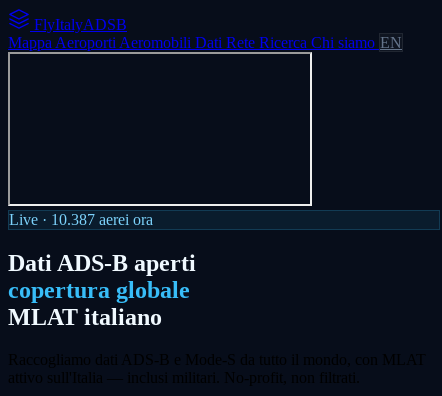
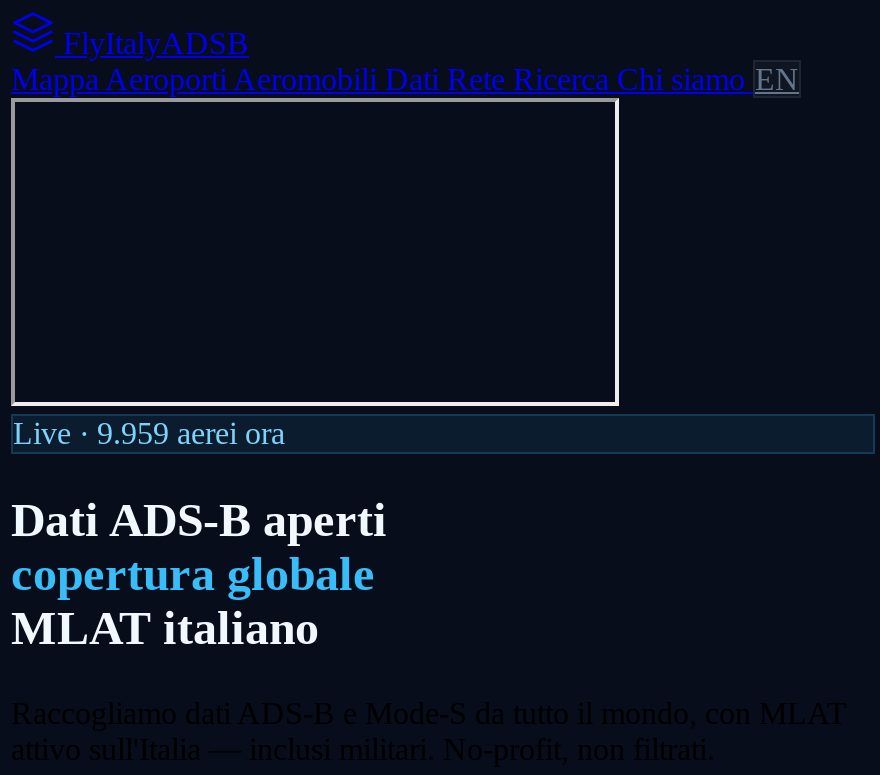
[9,211,153,228] Live · 10.387 aerei ora -> [13,416,285,450] Live · 9.959 aerei ora

